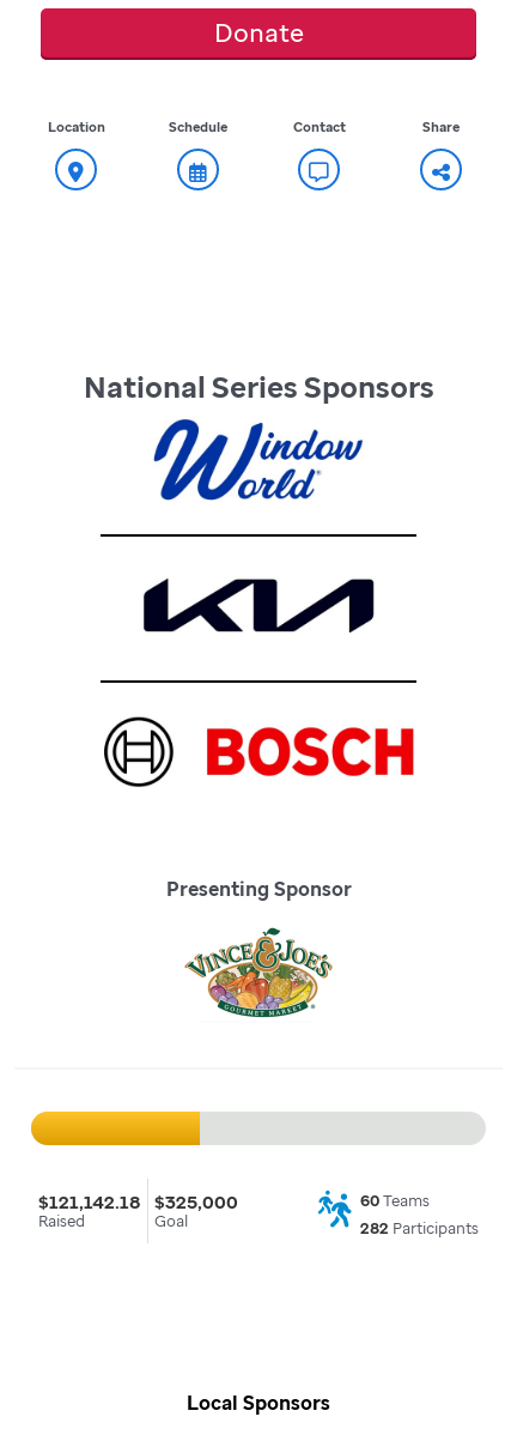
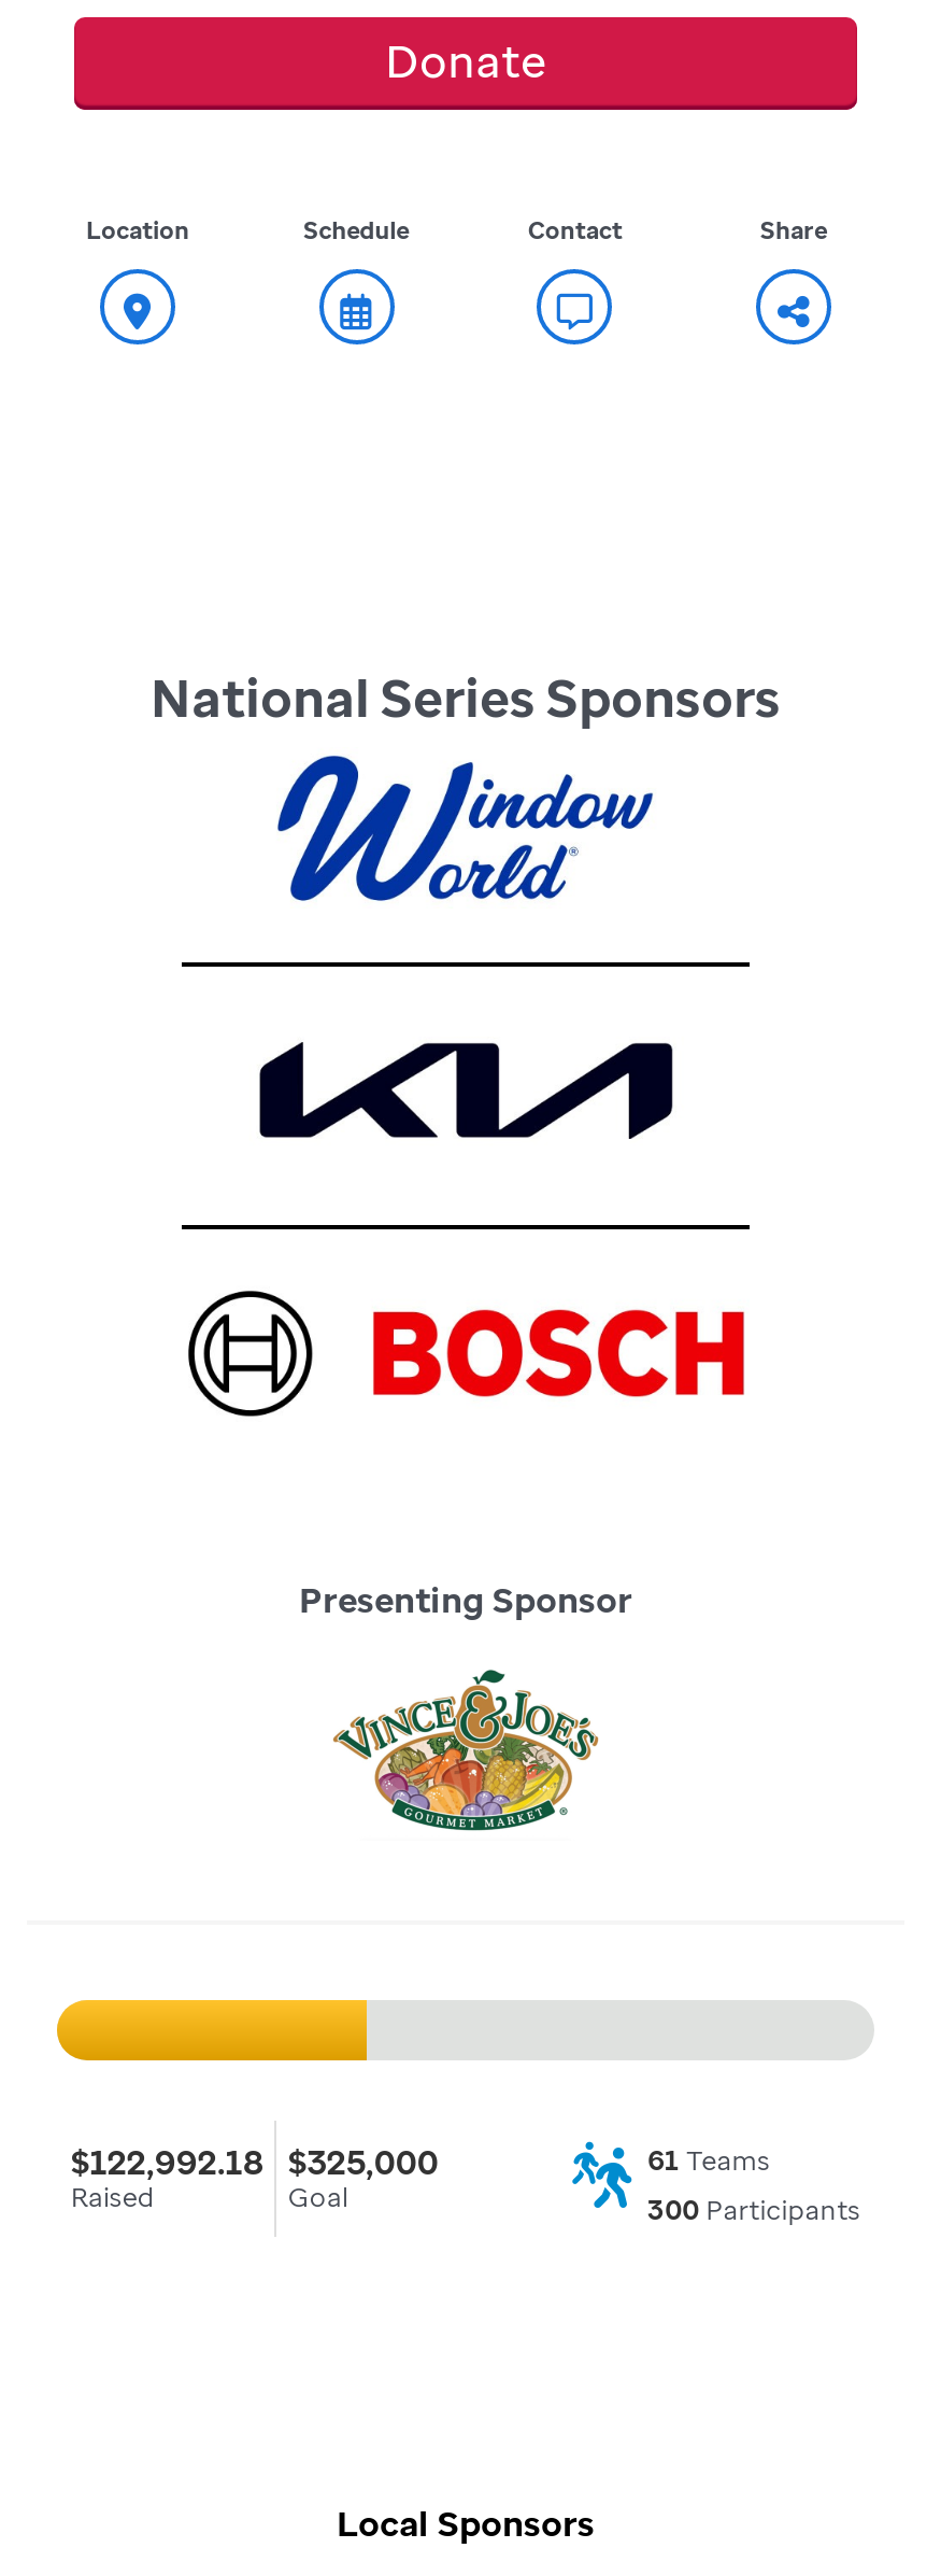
[39,1189,239,1213] $121,142.18 $325,000 -> [71,2140,439,2183] $122,992.18 $325,000
[360,1191,429,1211] 60 Teams -> [648,2142,770,2179] 61 Teams
[360,1219,478,1239] 282 Participants -> [648,2192,861,2229] 300 Participants

